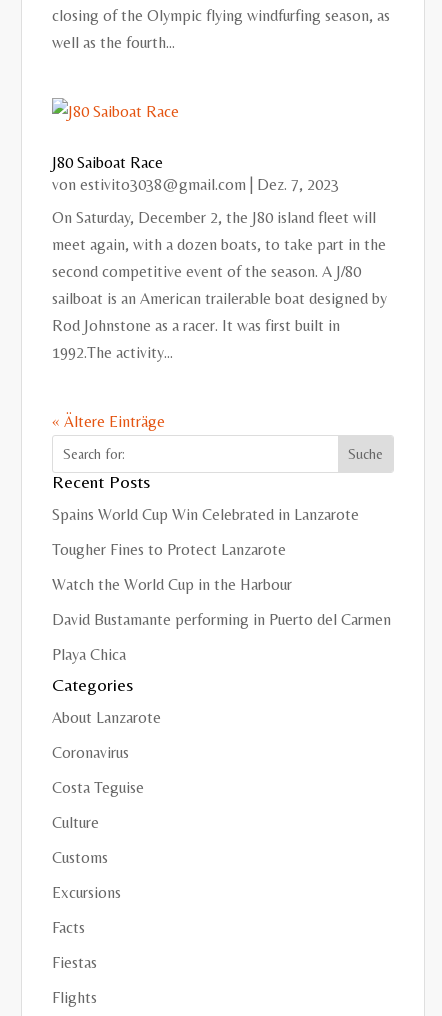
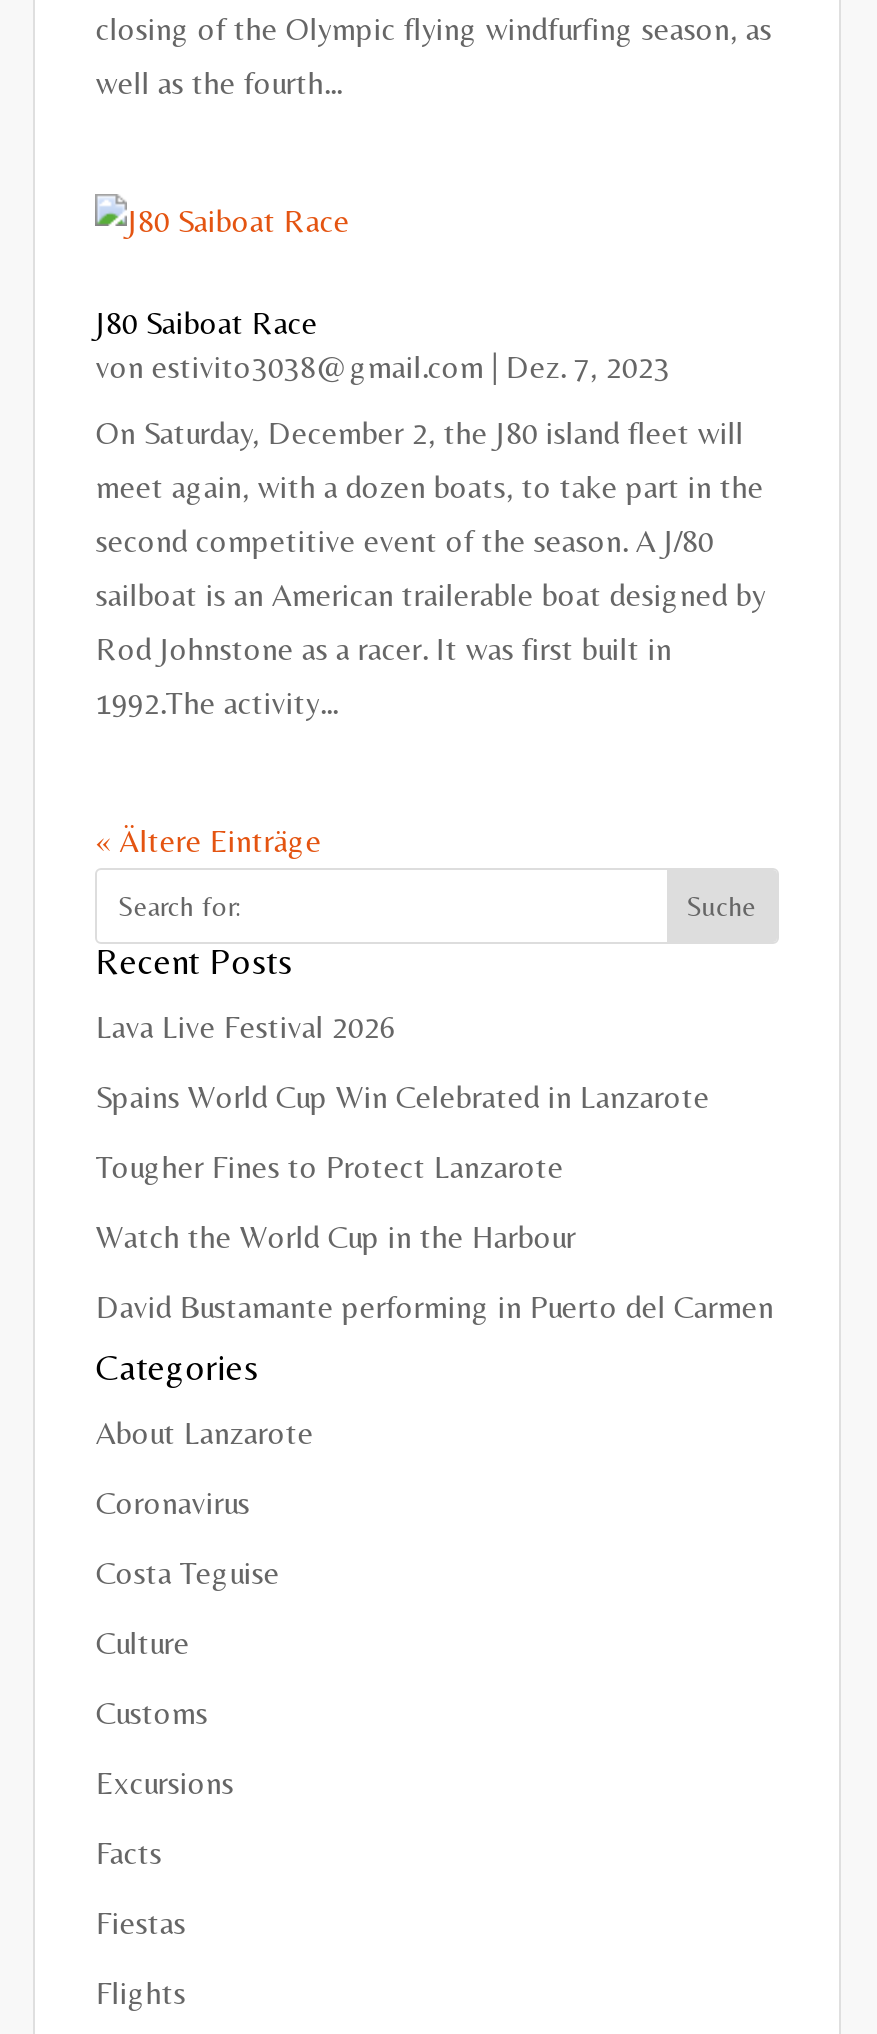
none -> [96,1008,396,1046] Lava Live Festival 2026
moved [52,505,391,629] -> [96,1078,774,1326]: Spains World Cup Win Celebrated in Lanzarote | Tougher Fines to Protect Lanzarote | Watch the World Cup in the Harbour | David Bustamante performing in Puerto del Carmen
[52,645,126,664] Playa Chica -> none

